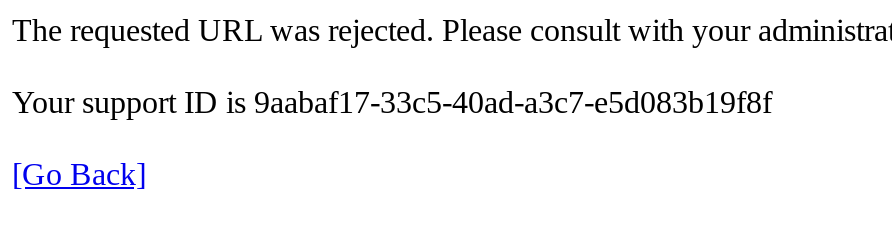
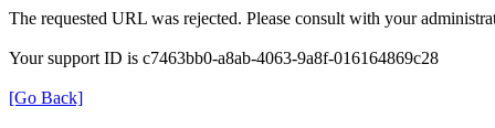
[12,85,772,119] Your support ID is 9aabaf17-33c5-40ad-a3c7-e5d083b19f8f -> [9,49,439,67] Your support ID is c7463bb0-a8ab-4063-9a8f-016164869c28

